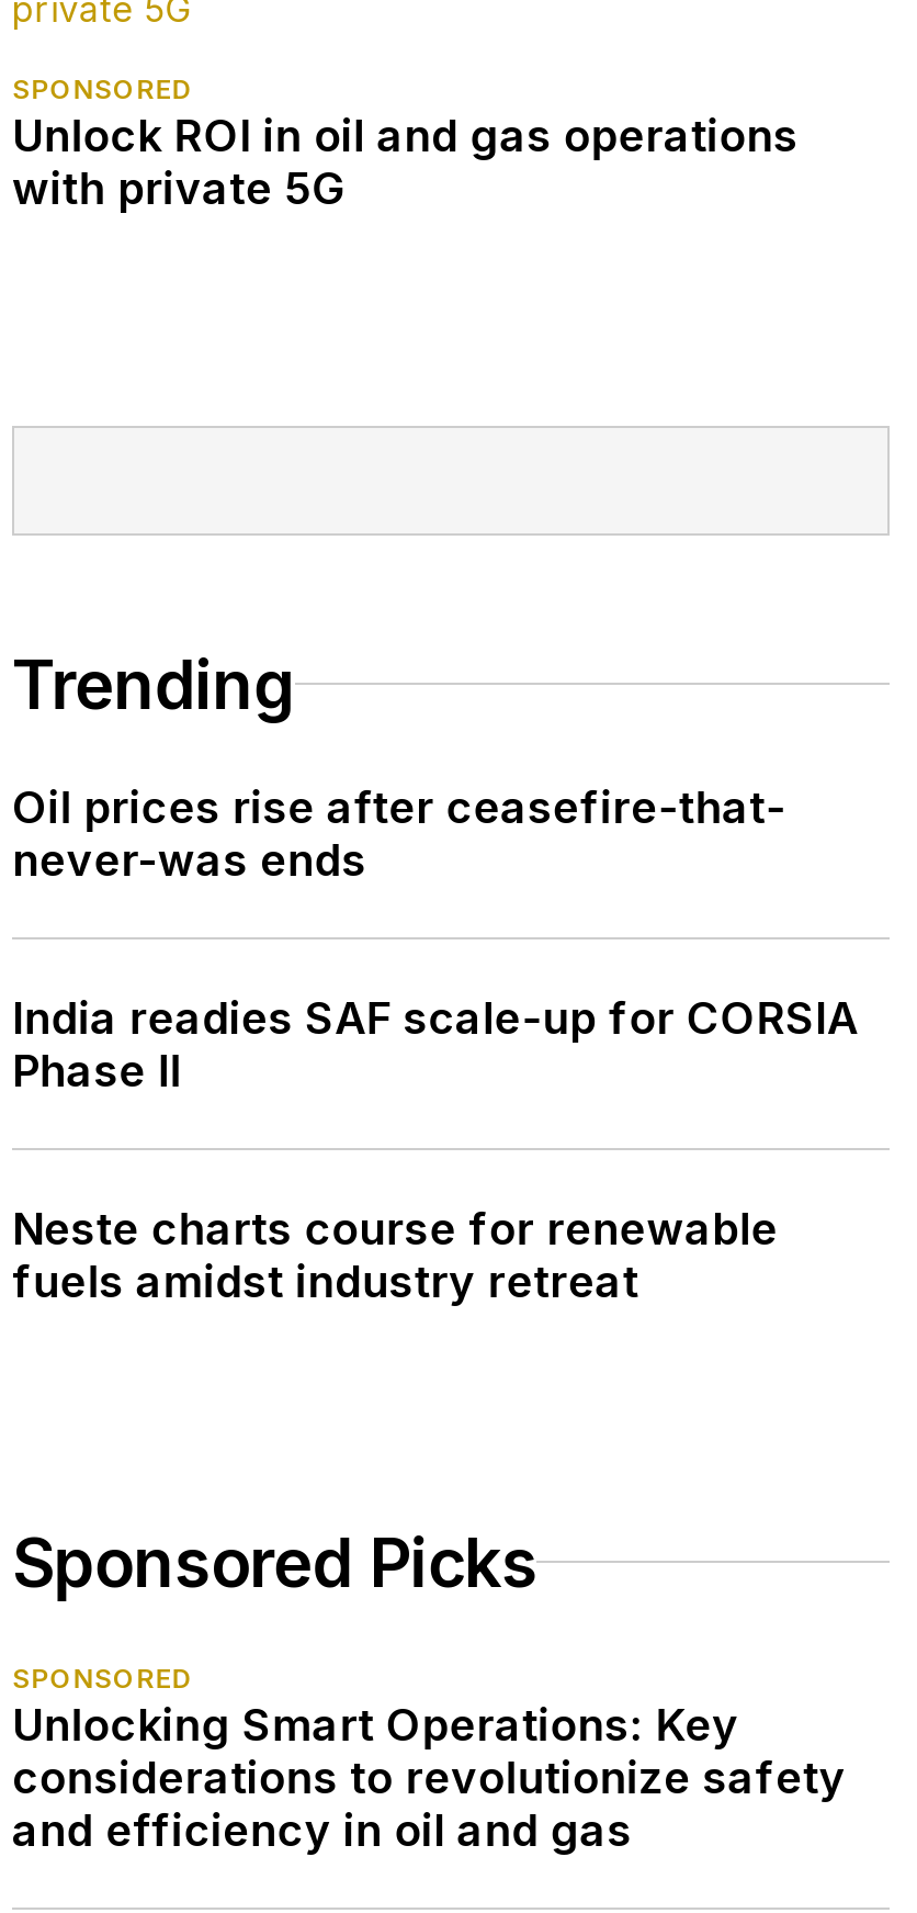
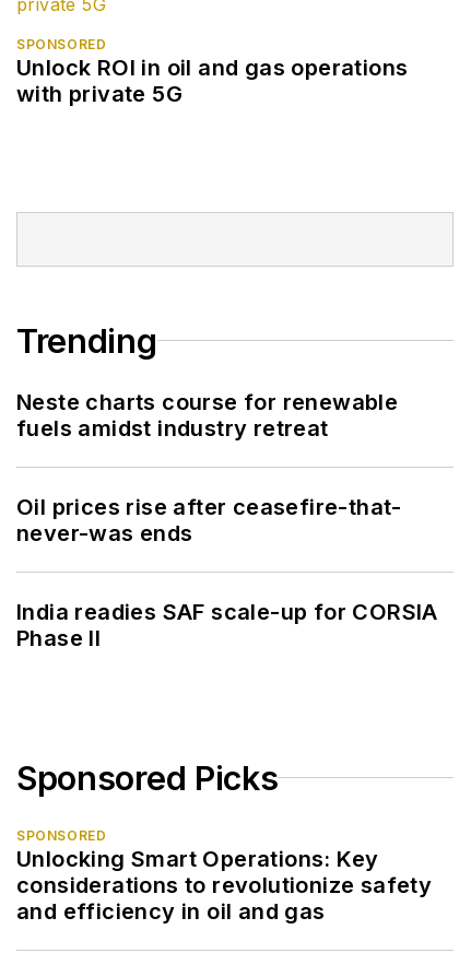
moved [12,781,858,1098] -> [16,494,438,651]: Oil prices rise after ceasefire-that- | never-was ends | India readies SAF scale-up for CORSIA | Phase II
moved [12,1203,778,1308] -> [16,389,398,442]: Neste charts course for renewable | fuels amidst industry retreat

